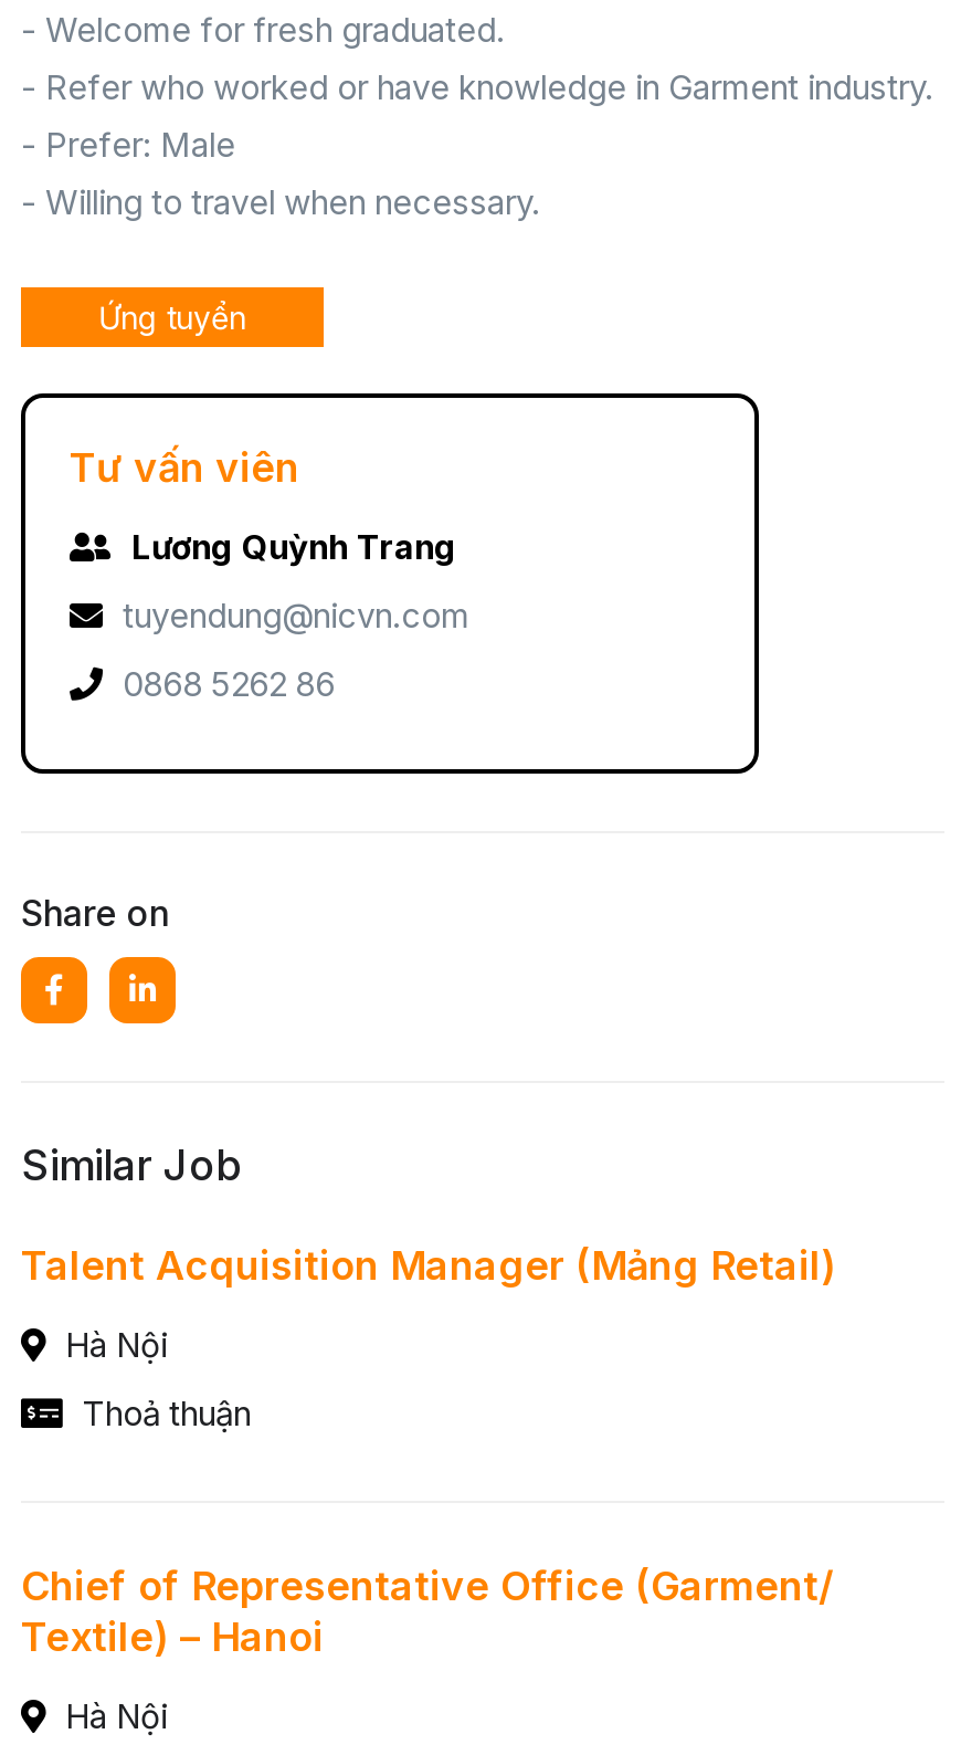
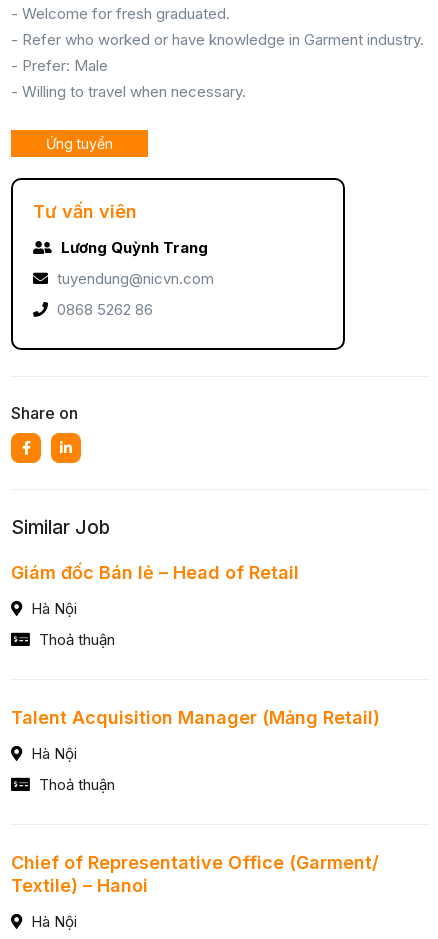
none -> [11,562,299,649] Giám đốc Bán lẻ – Head of Retail | Hà Nội | Thoả thuận

